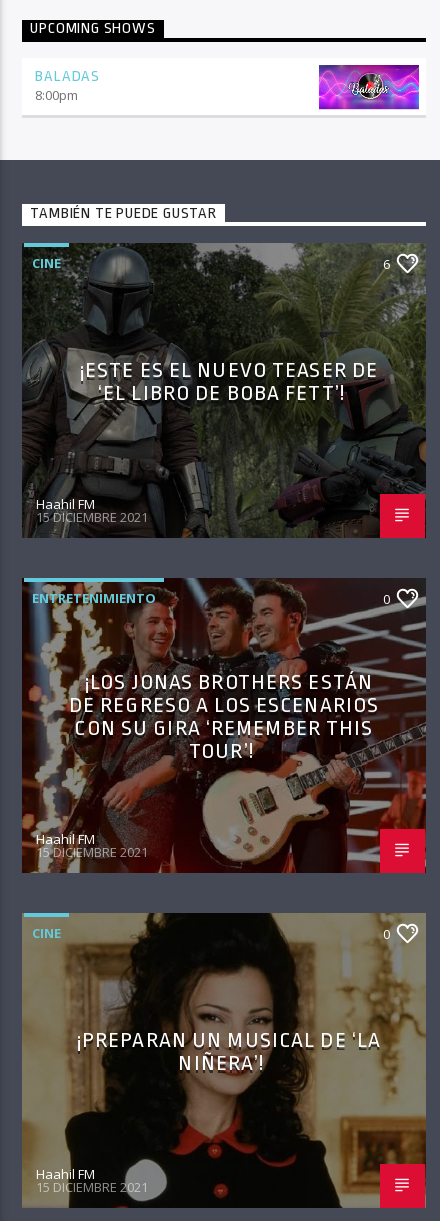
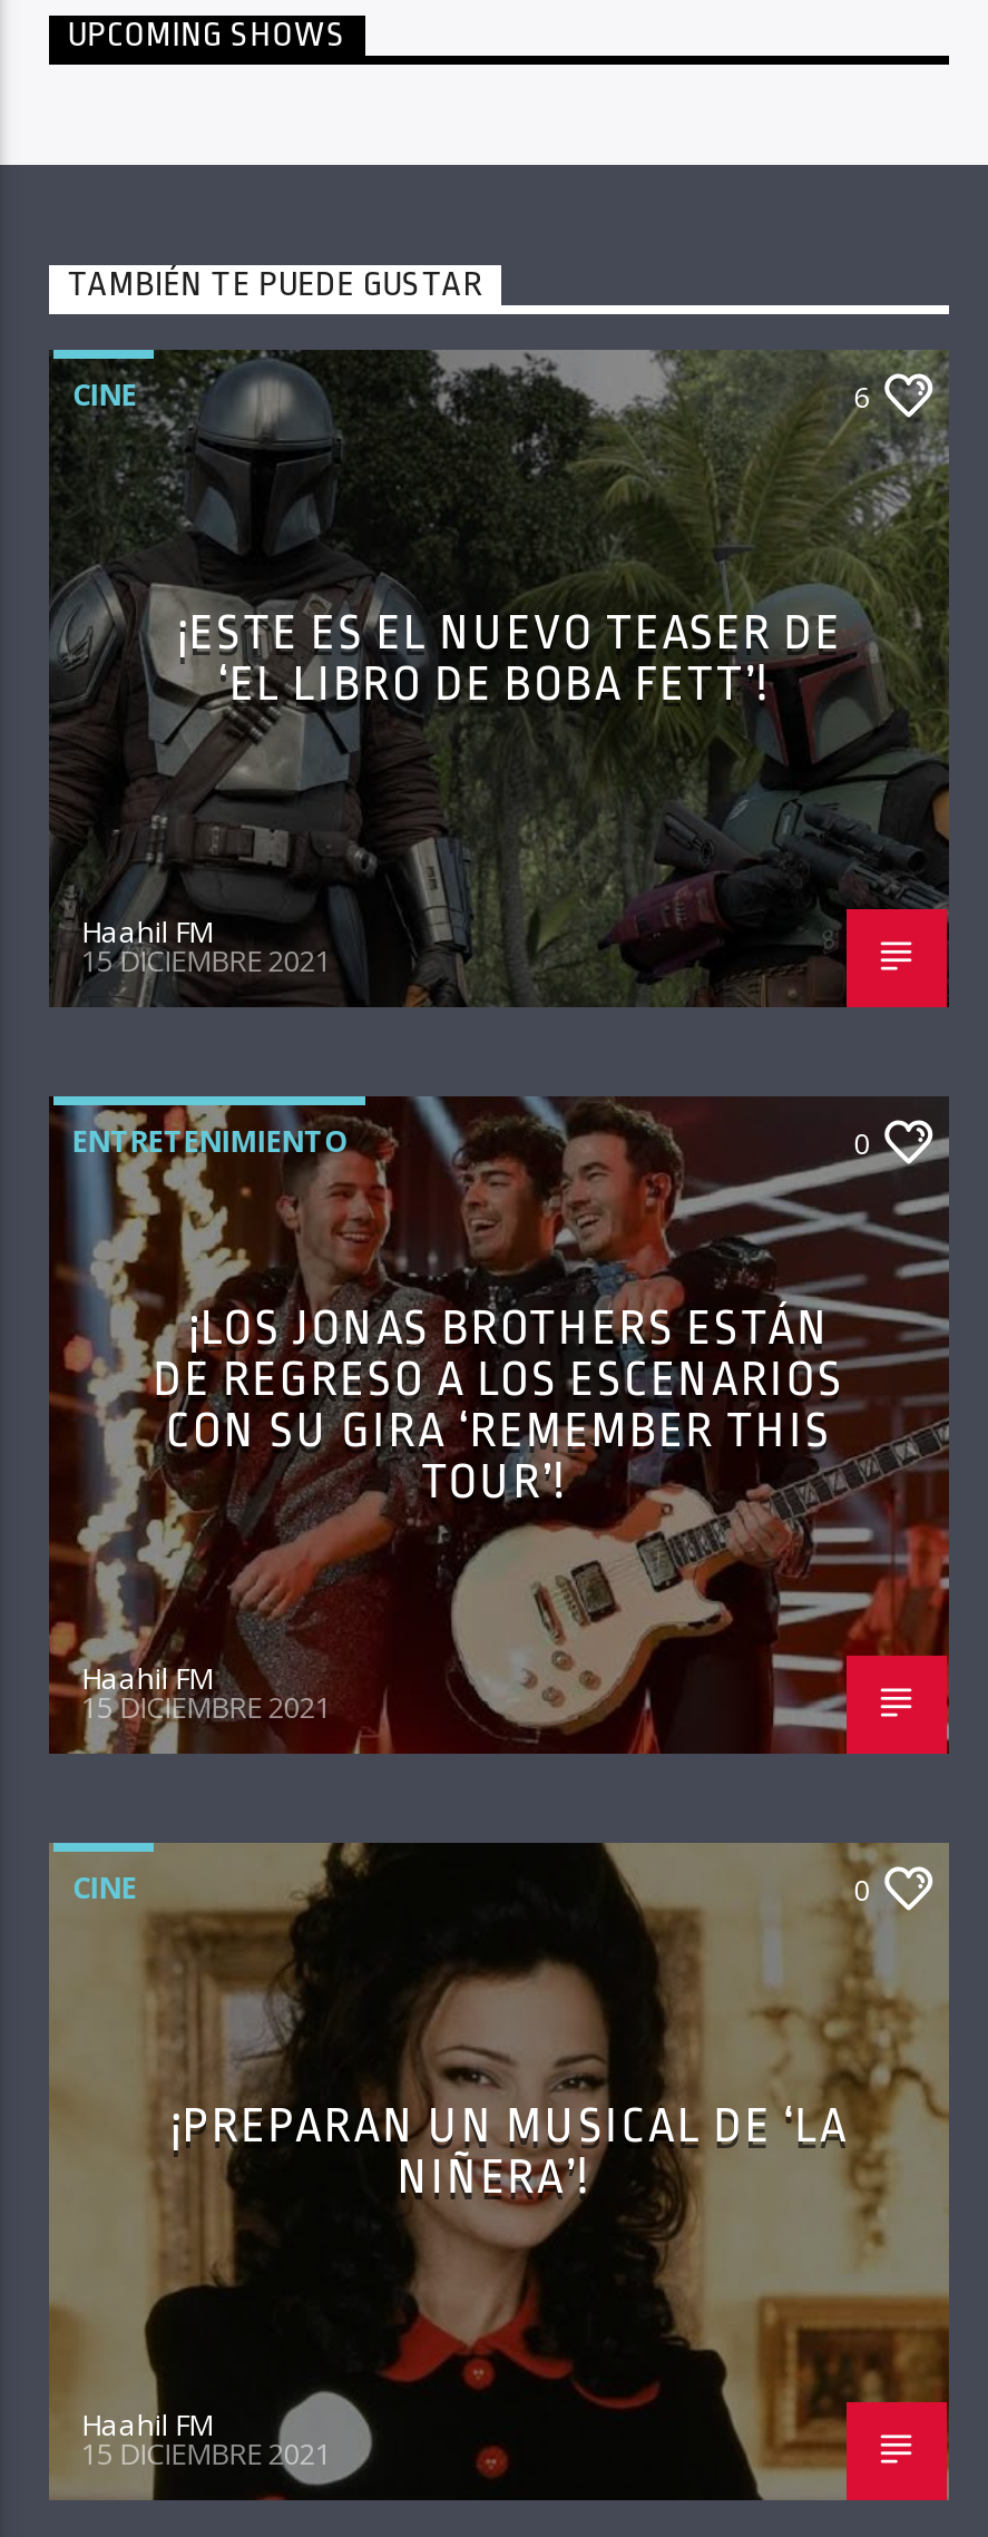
[35,68,100,104] BALADAS | 8:00pm -> none

